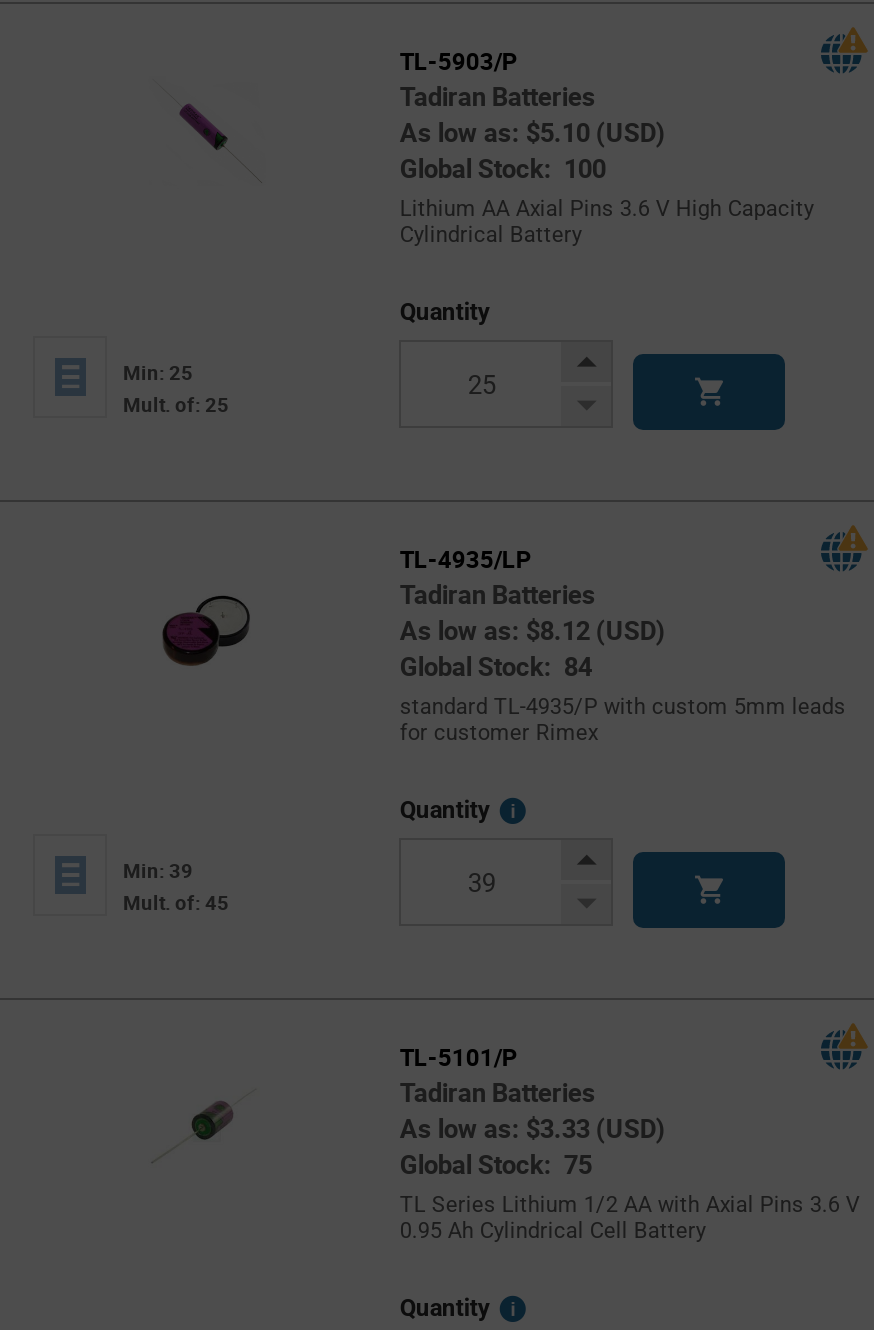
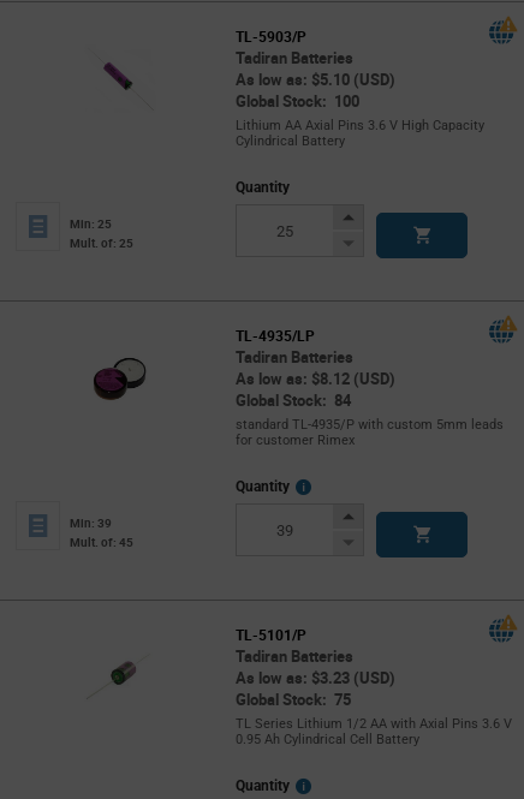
[400,1110,666,1146] As low as: $3.33 (USD) -> [236,667,396,688] As low as: $3.23 (USD)

